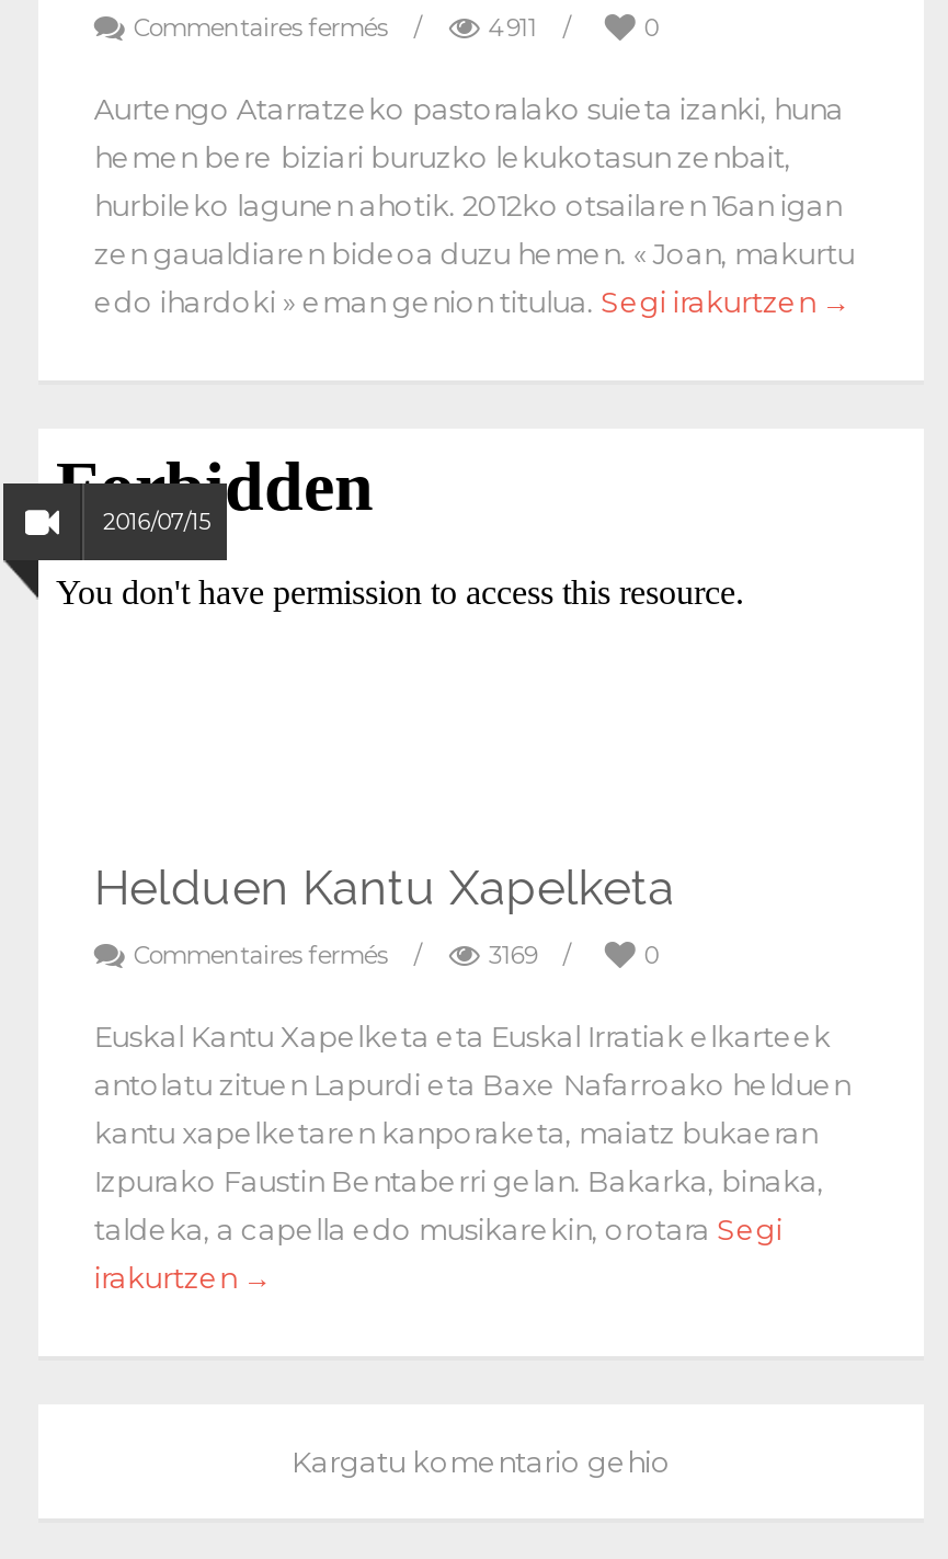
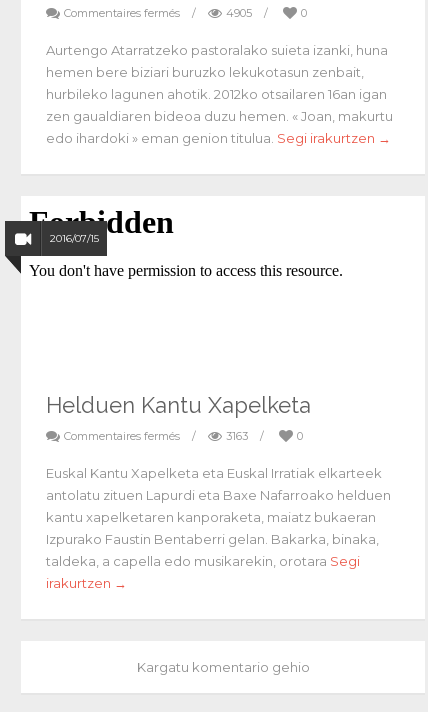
[482,12,537,43] 4911 -> [223,6,252,20] 4905
[482,940,537,970] 3169 -> [223,429,248,443] 3163

